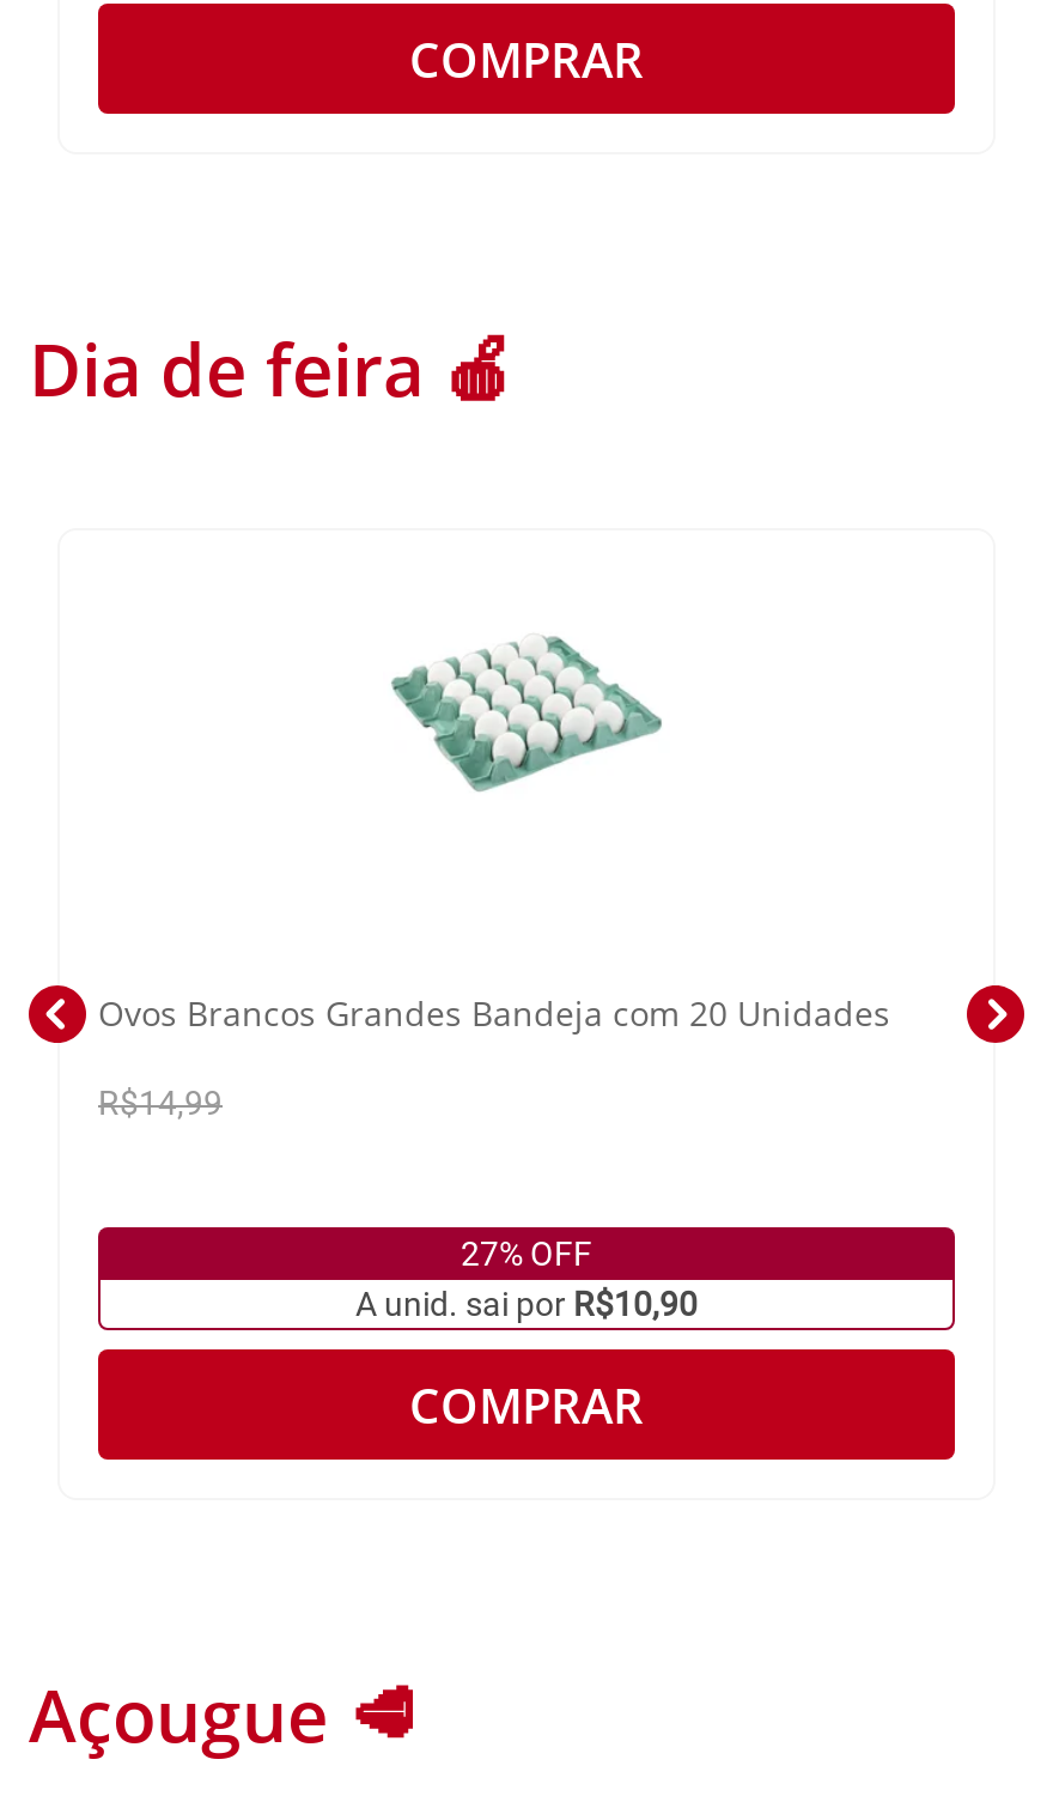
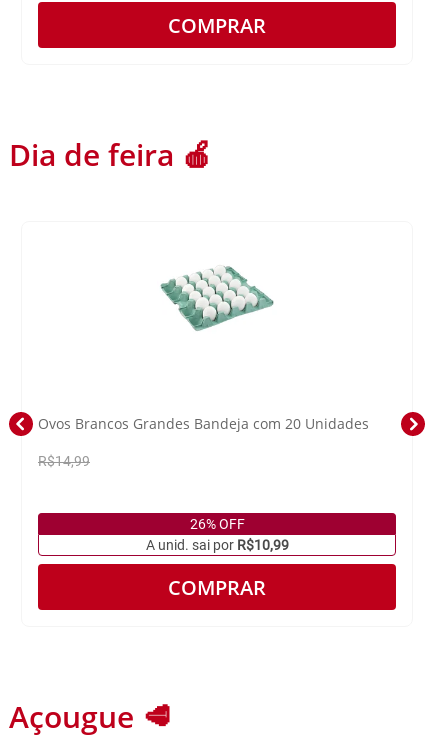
[461,1235,592,1273] 27% OFF -> [189,516,244,532] 26% OFF
[355,1285,698,1323] A unid. sai por R$10,90 -> [145,537,288,553] A unid. sai por R$10,99

